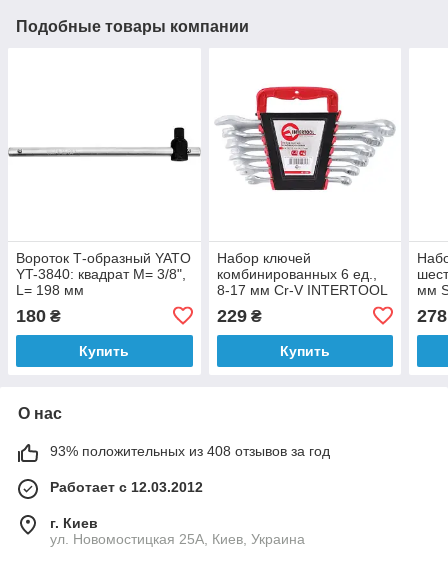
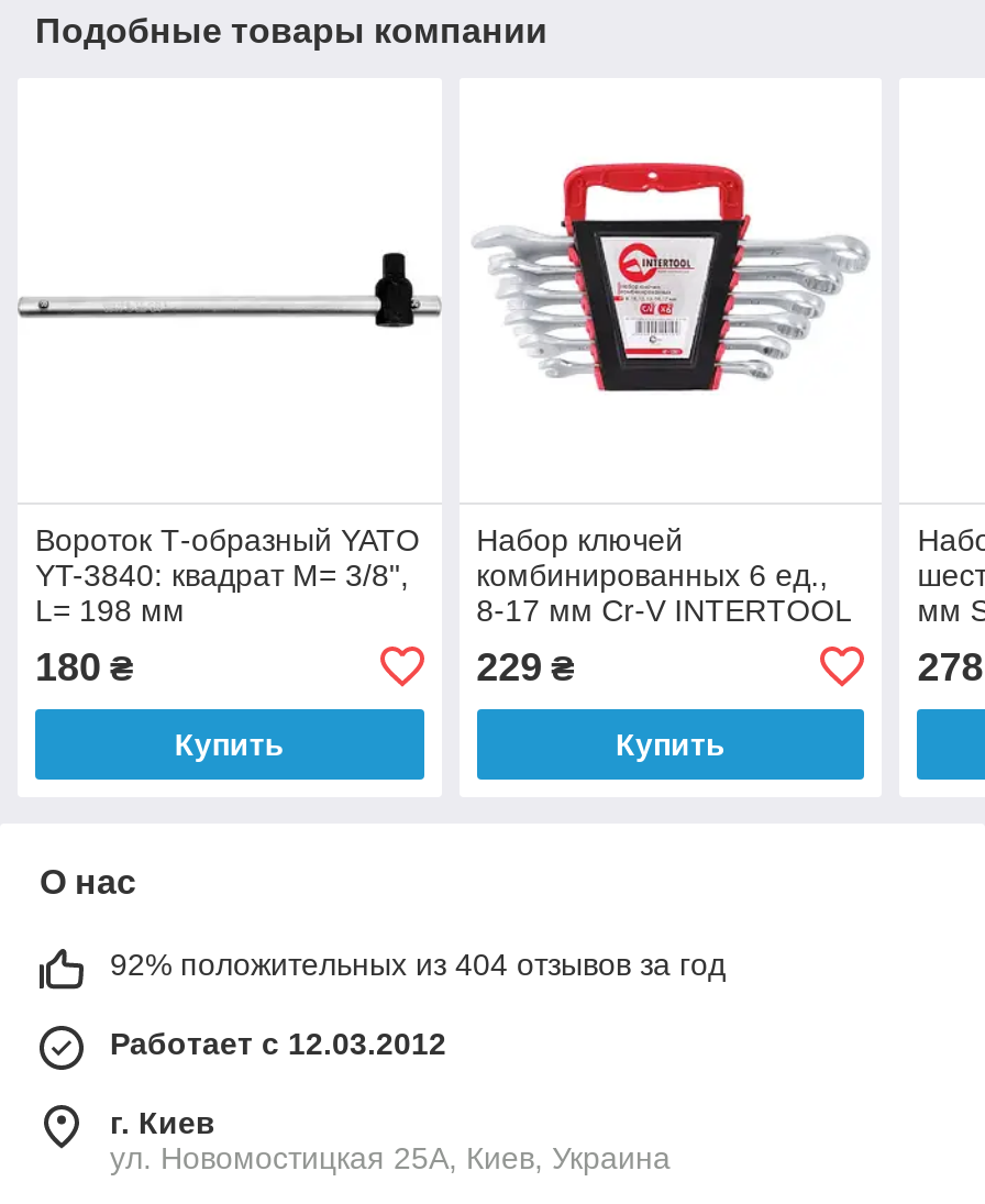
[50,443,330,459] 93% положительных из 408 отзывов за год -> [110,946,726,981] 92% положительных из 404 отзывов за год

